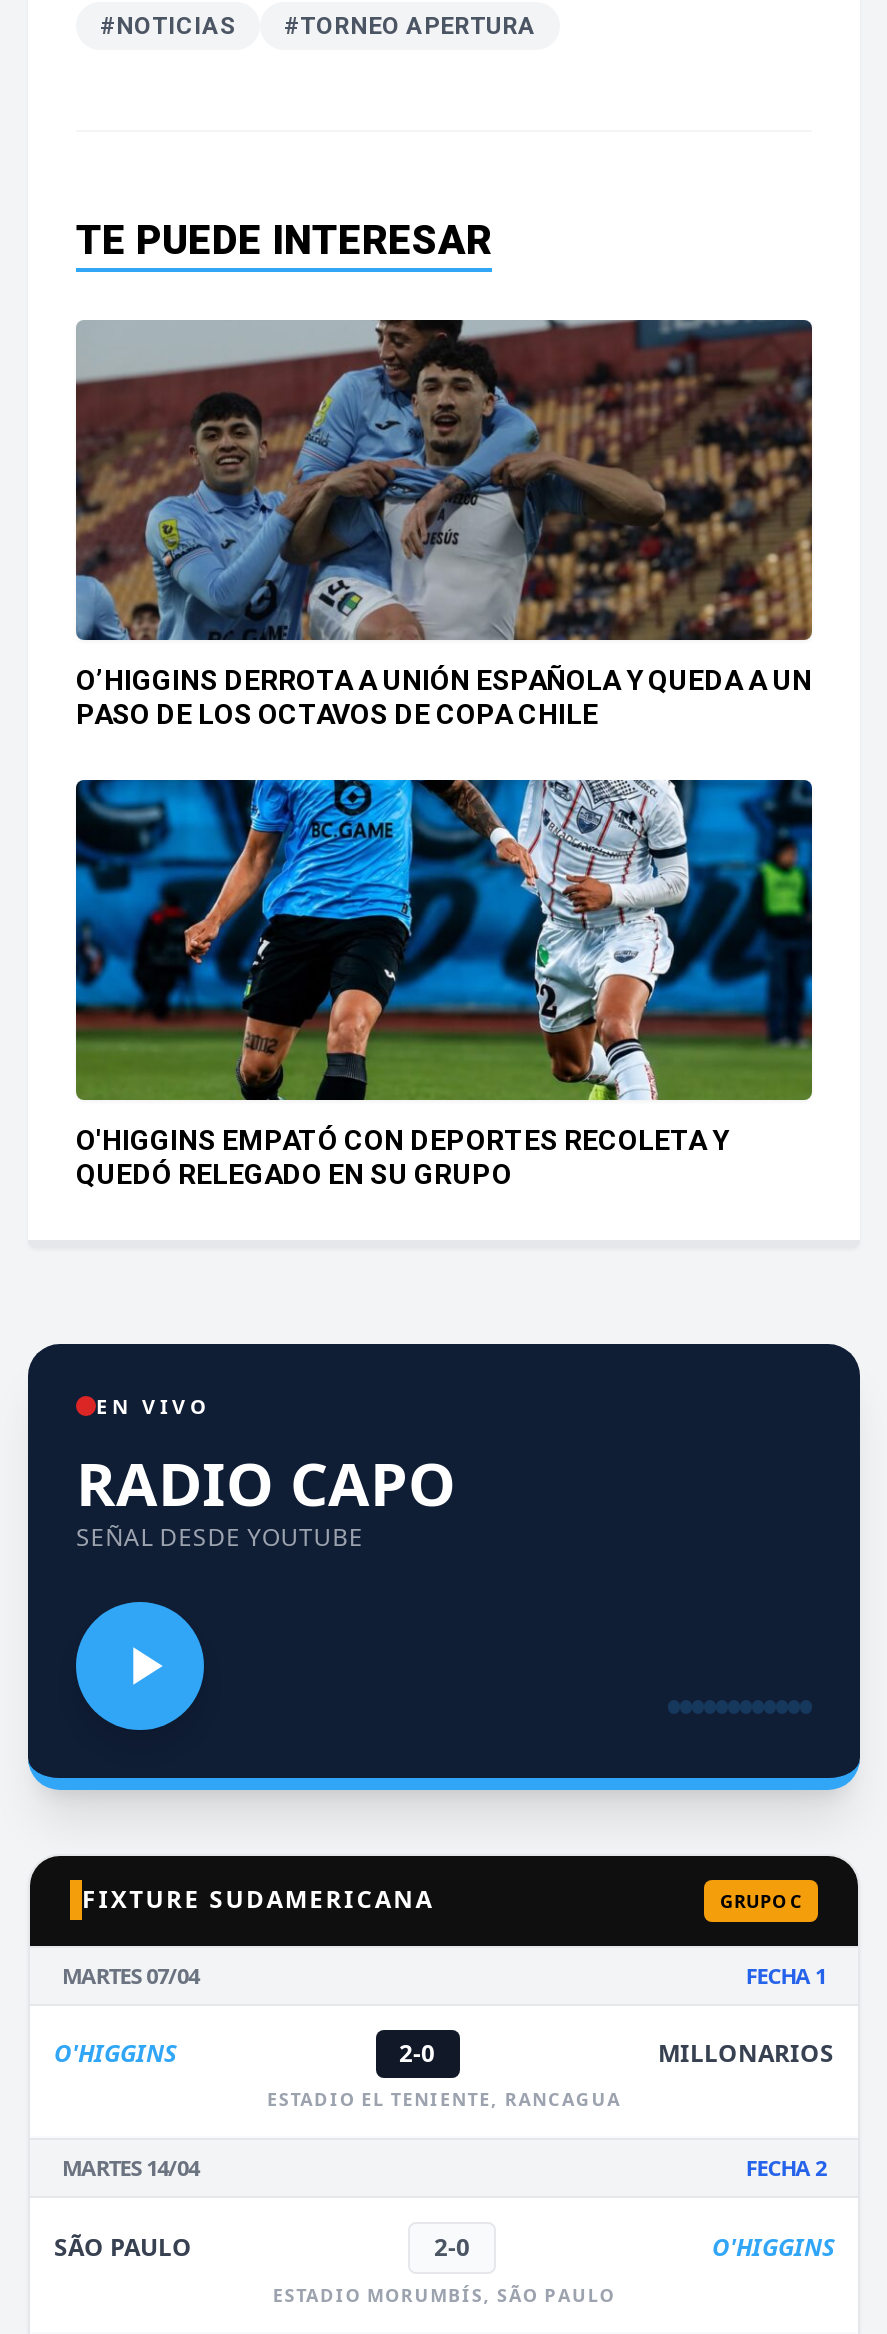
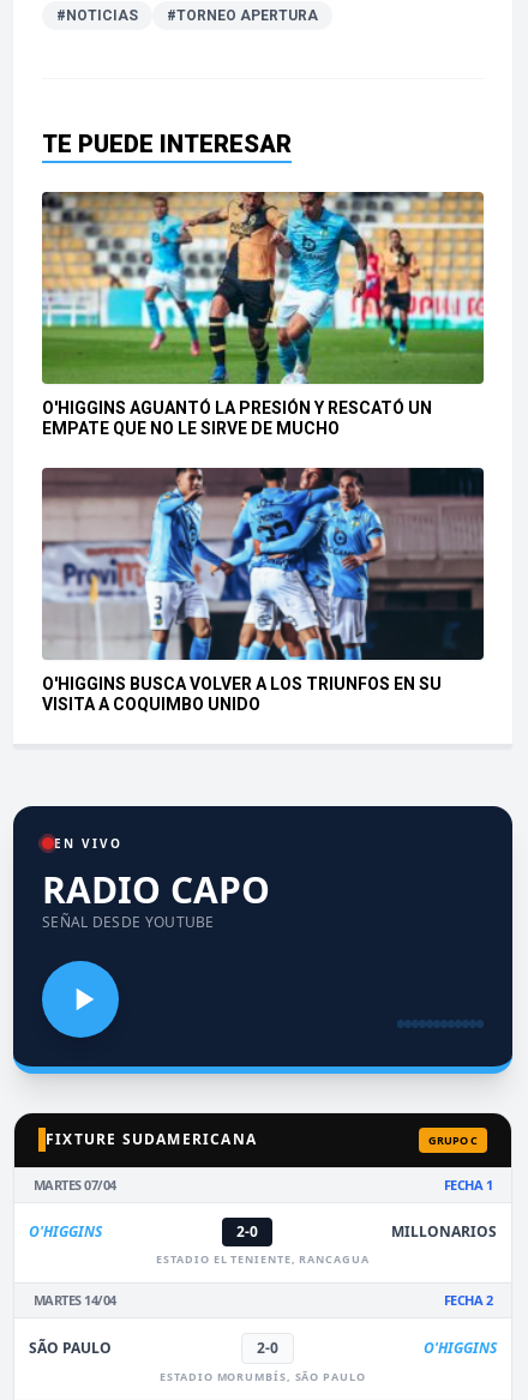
[74,318,814,730] [image] | O’HIGGINS DERROTA A UNIÓN ESPAÑOLA Y QUEDA A UN | PASO DE LOS OCTAVOS DE COPA CHILE -> [41,191,485,438] [image] | O'HIGGINS AGUANTÓ LA PRESIÓN Y RESCATÓ UN | EMPATE QUE NO LE SIRVE DE MUCHO
[74,778,814,1190] [image] | O'HIGGINS EMPATÓ CON DEPORTES RECOLETA Y | QUEDÓ RELEGADO EN SU GRUPO -> [41,467,485,714] [image] | O'HIGGINS BUSCA VOLVER A LOS TRIUNFOS EN SU | VISITA A COQUIMBO UNIDO

